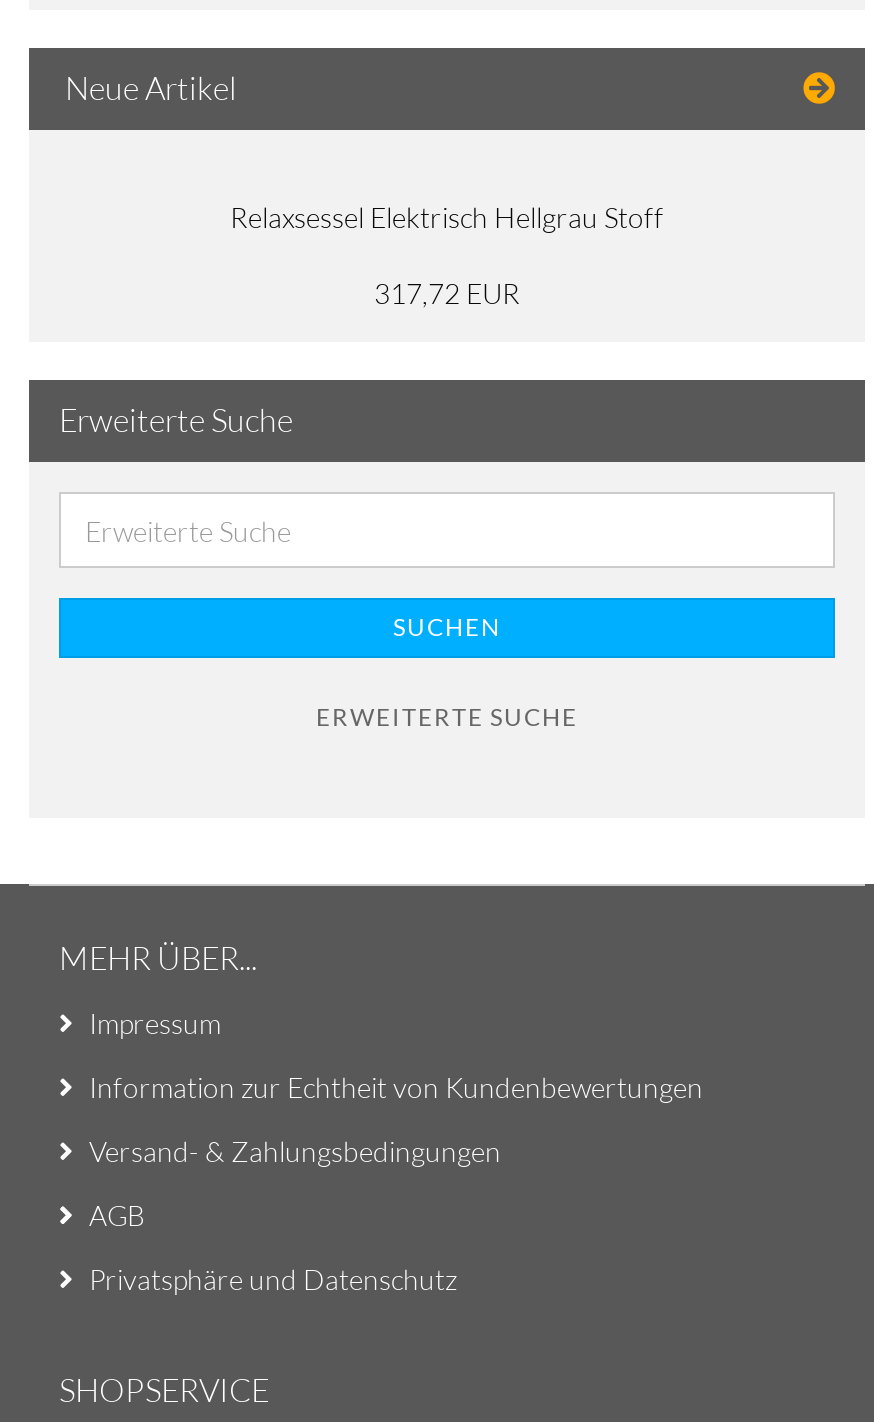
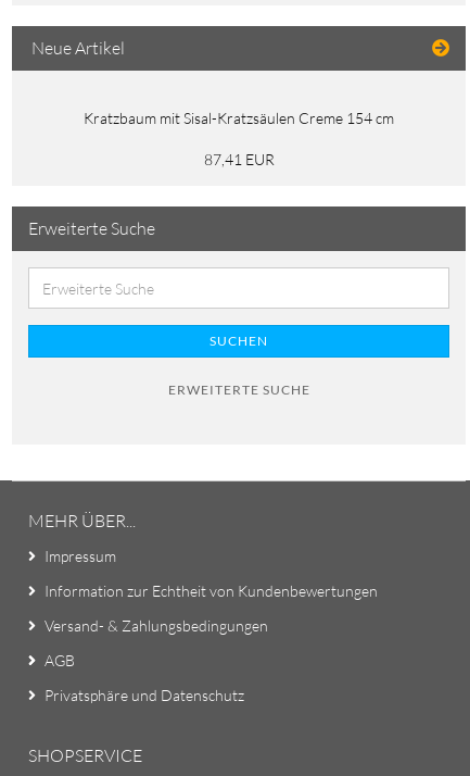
[230,200,664,234] Relaxsessel Elektrisch Hellgrau Stoff -> [84,109,394,127] Kratzbaum mit Sisal-Kratzsäulen Creme 154 cm
[374,276,520,310] 317,72 EUR -> [204,150,274,168] 87,41 EUR

